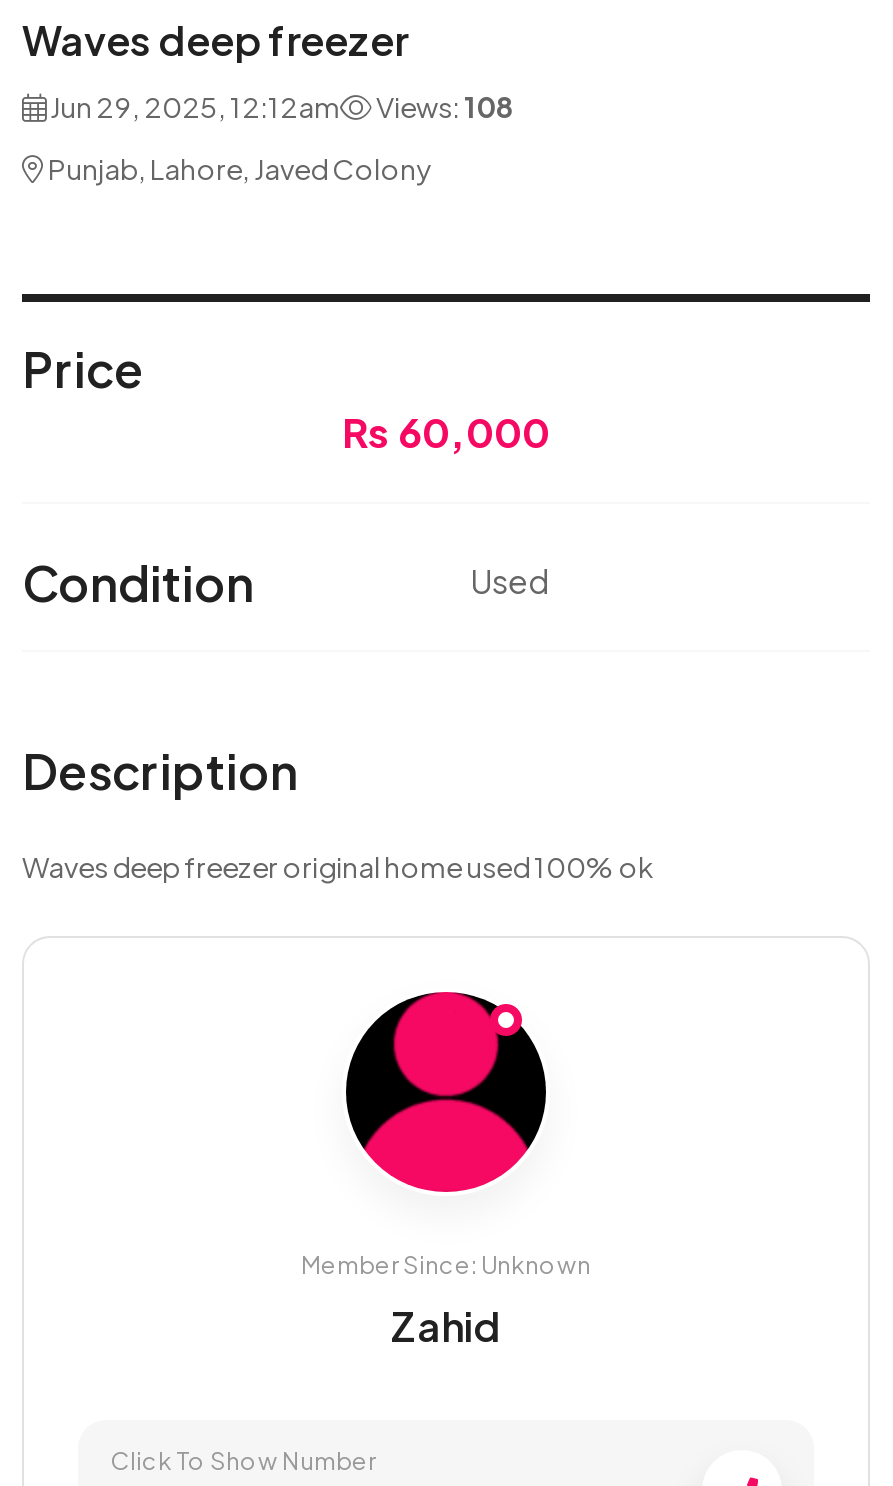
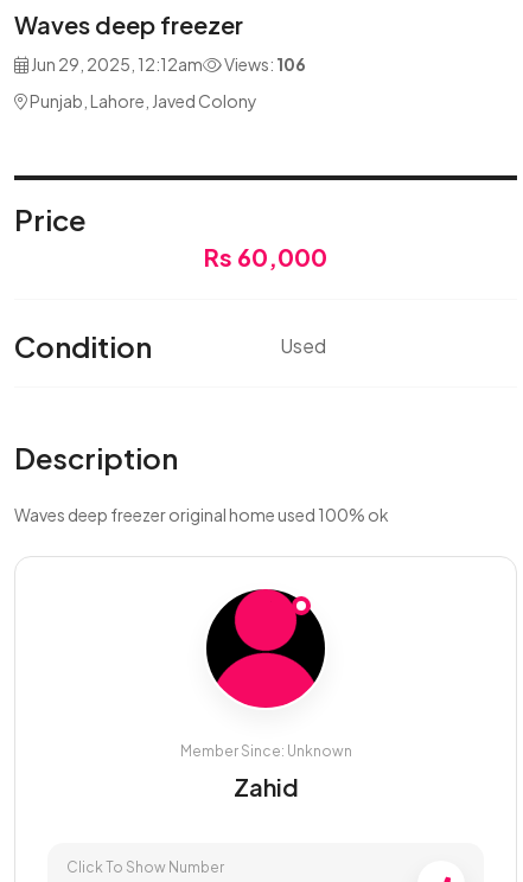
[46,88,514,124] Jun 29, 2025, 12:12am Views: 108 -> [28,53,306,75] Jun 29, 2025, 12:12am Views: 106

